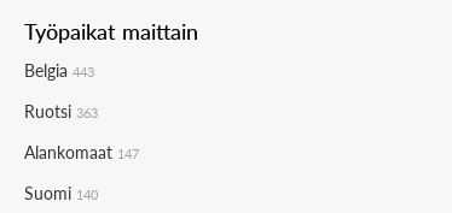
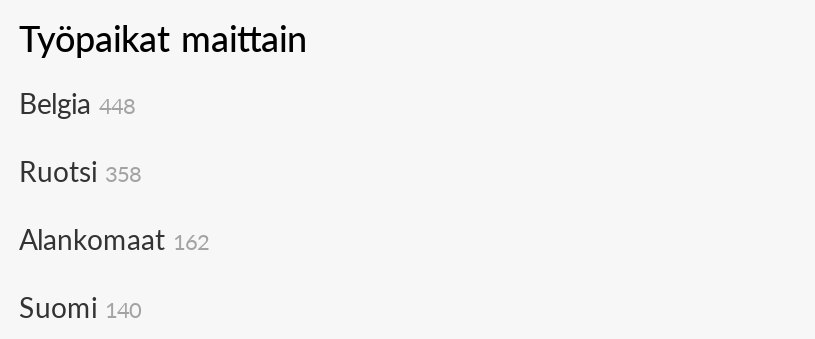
[24,58,94,82] Belgia 443 -> [19,82,135,122] Belgia 448
[24,99,98,123] Ruotsi 363 -> [19,150,141,190] Ruotsi 358
[24,140,139,164] Alankomaat 147 -> [19,218,209,258] Alankomaat 162

